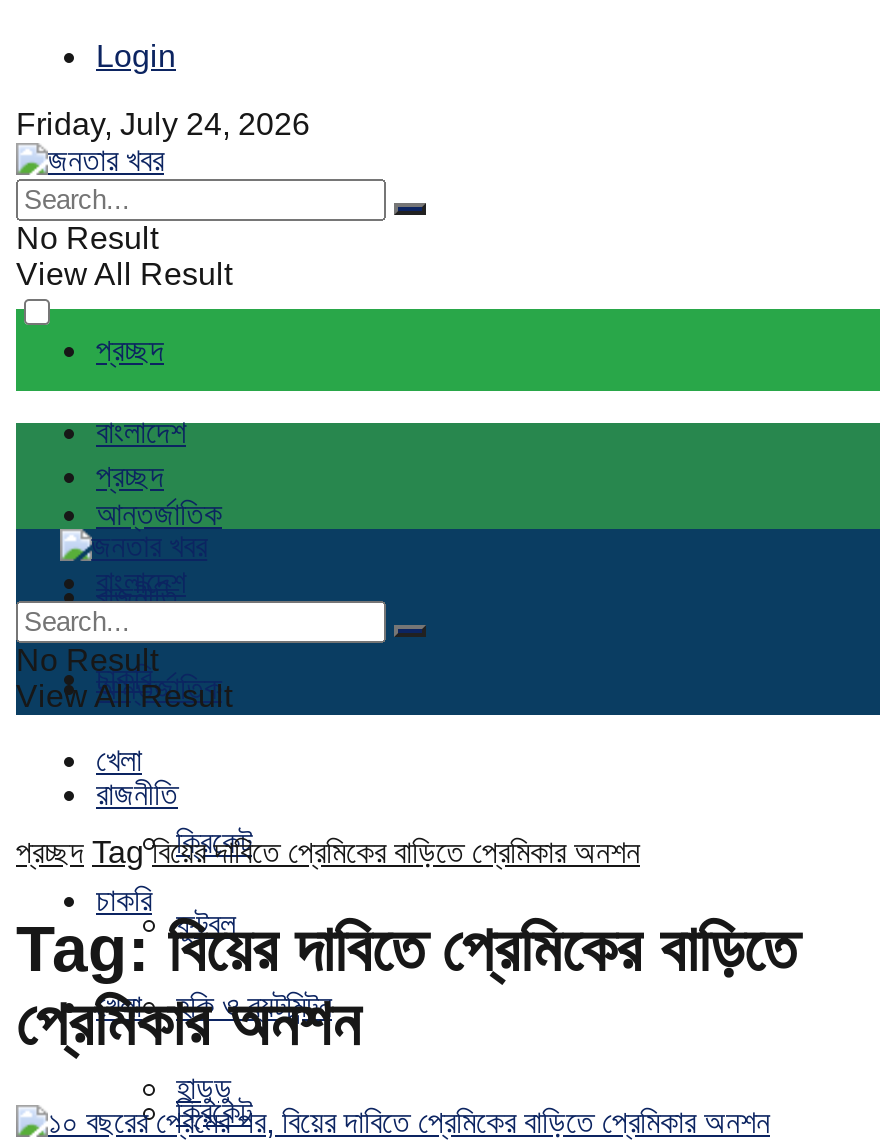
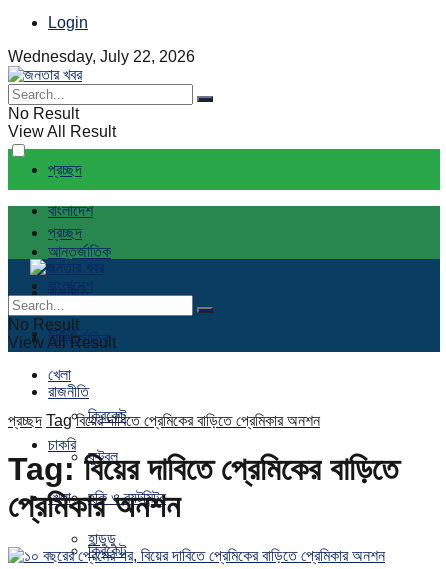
[16,107,310,141] Friday, July 24, 2026 -> [8,48,195,65] Wednesday, July 22, 2026

